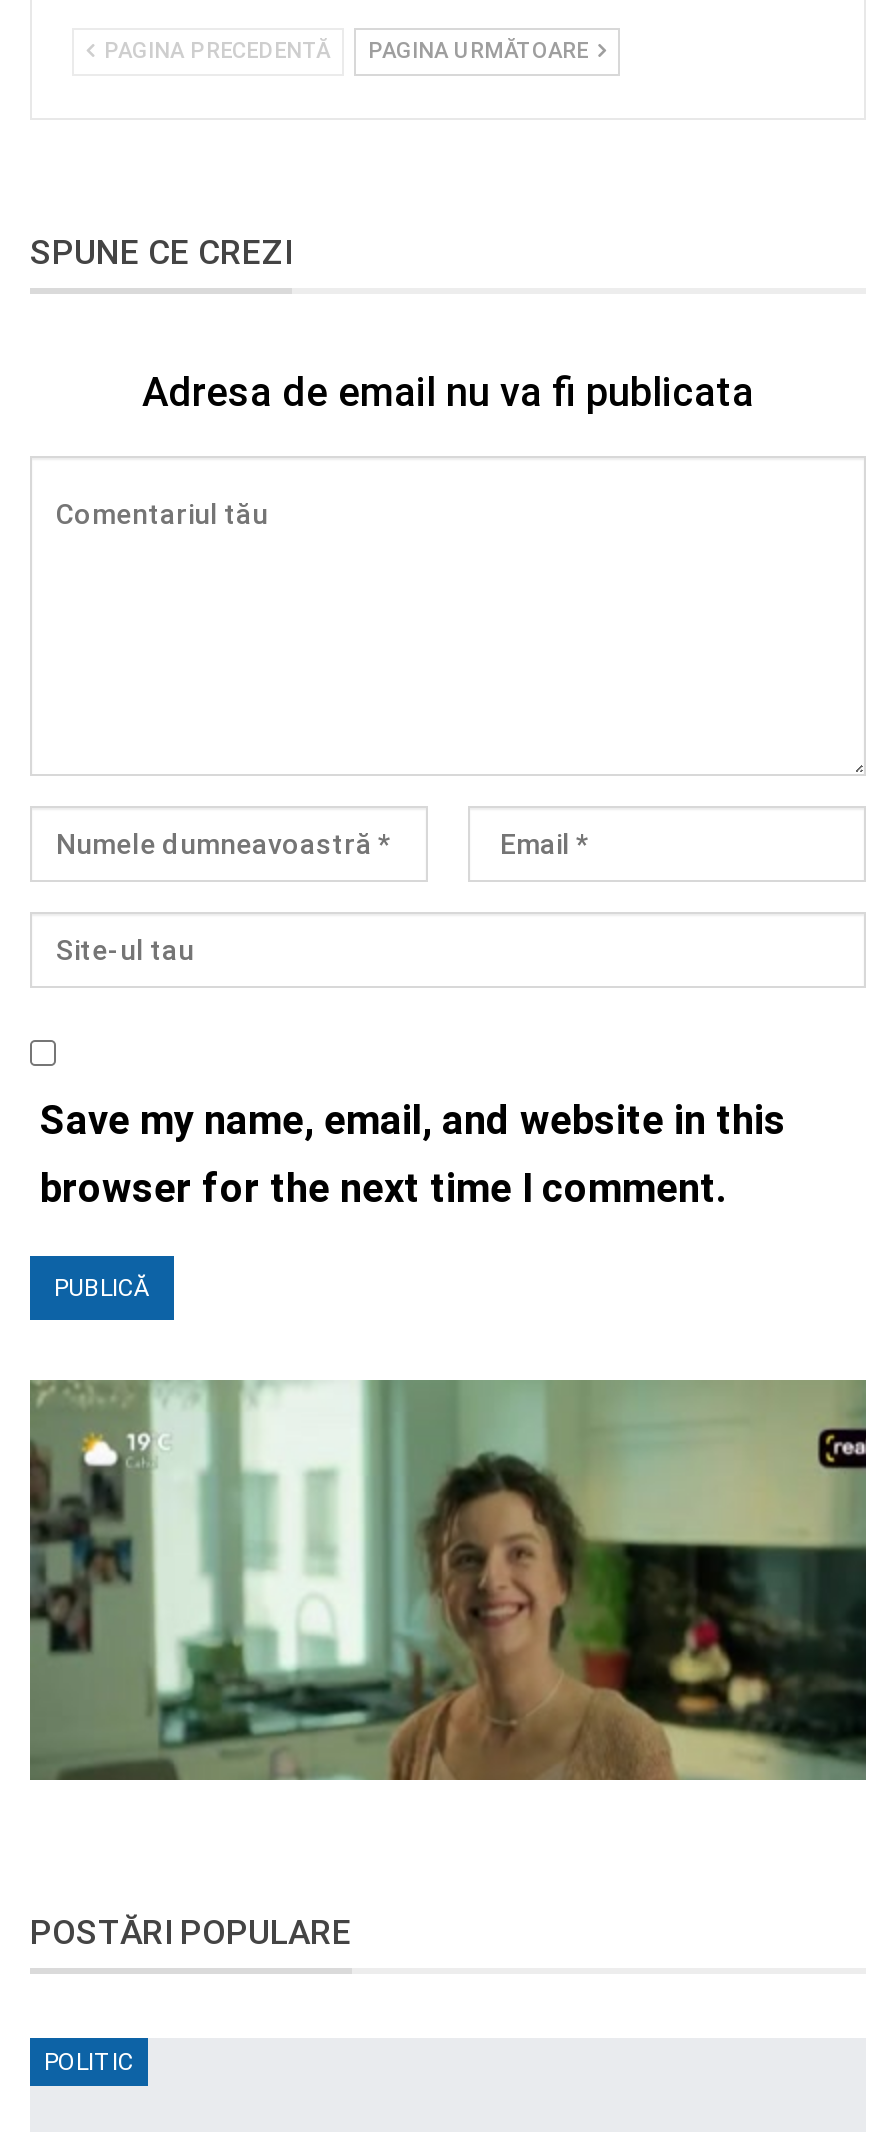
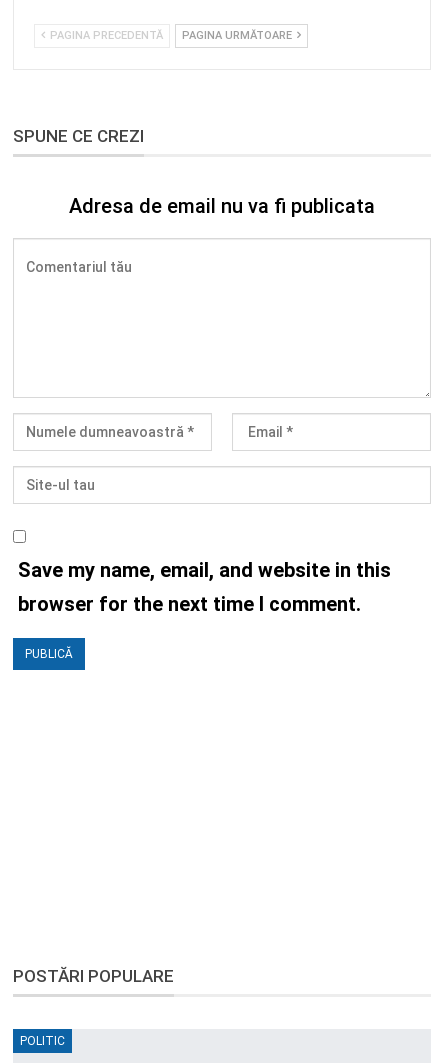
[28,1378,868,1782] [image] -> none

